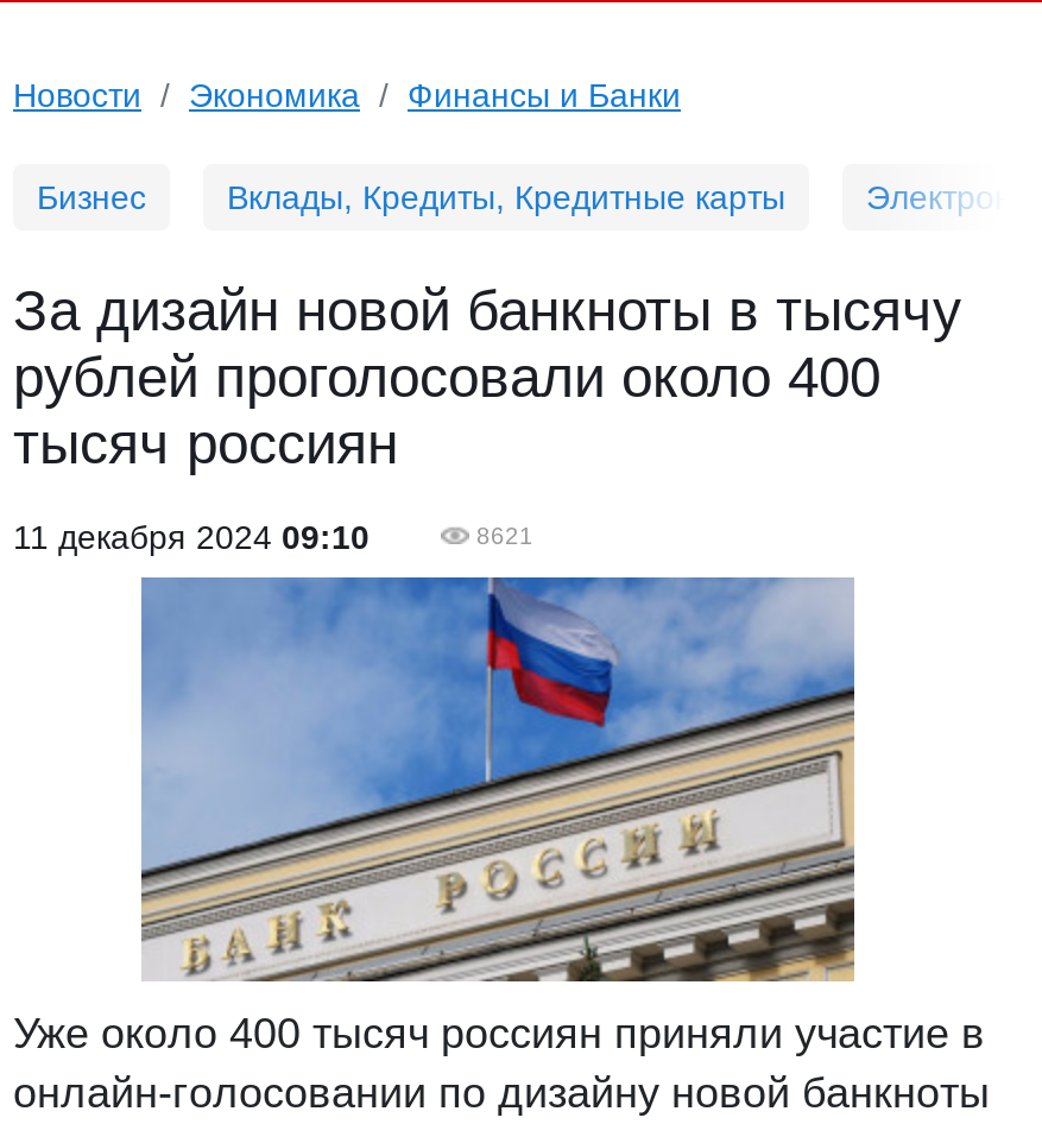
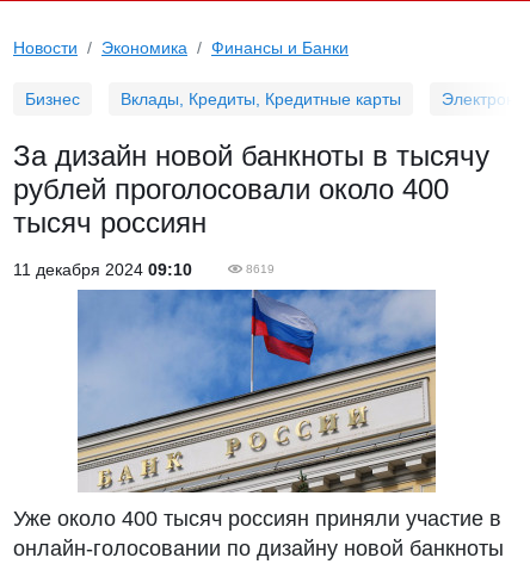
[476,523,533,549] 8621 -> [246,262,275,275] 8619

